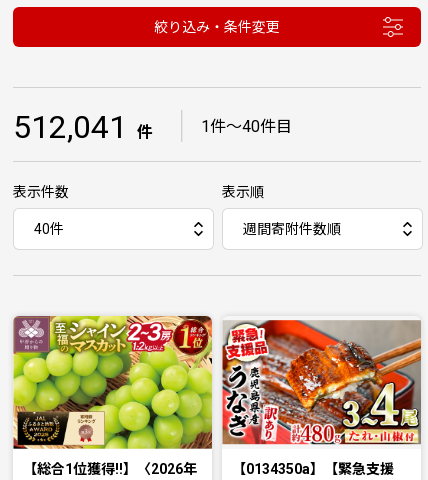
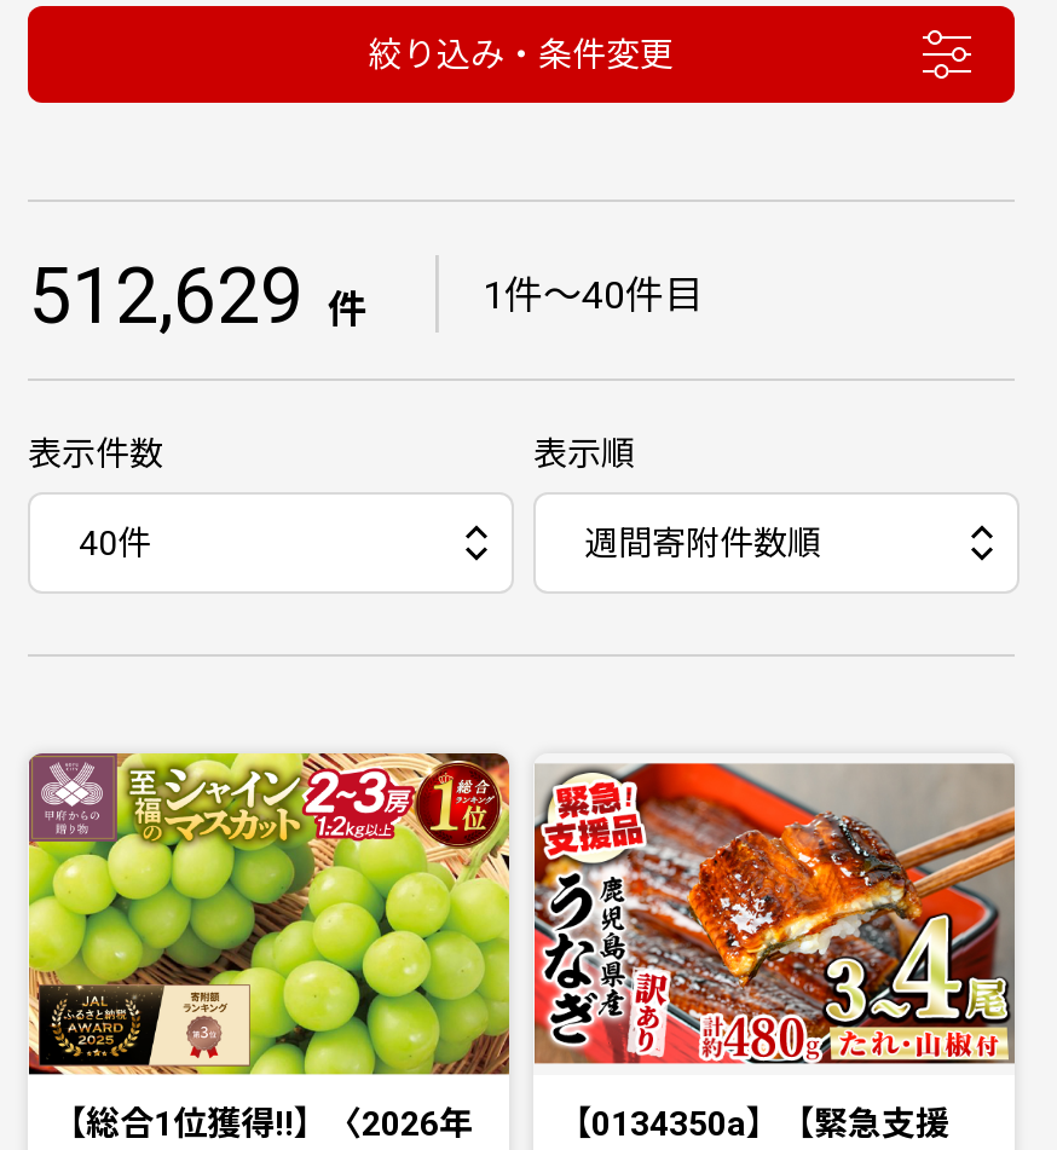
[13,108,292,146] 512,041 件 ｜ 1件〜40件目 -> [28,250,703,342] 512,629 件 ｜ 1件〜40件目

